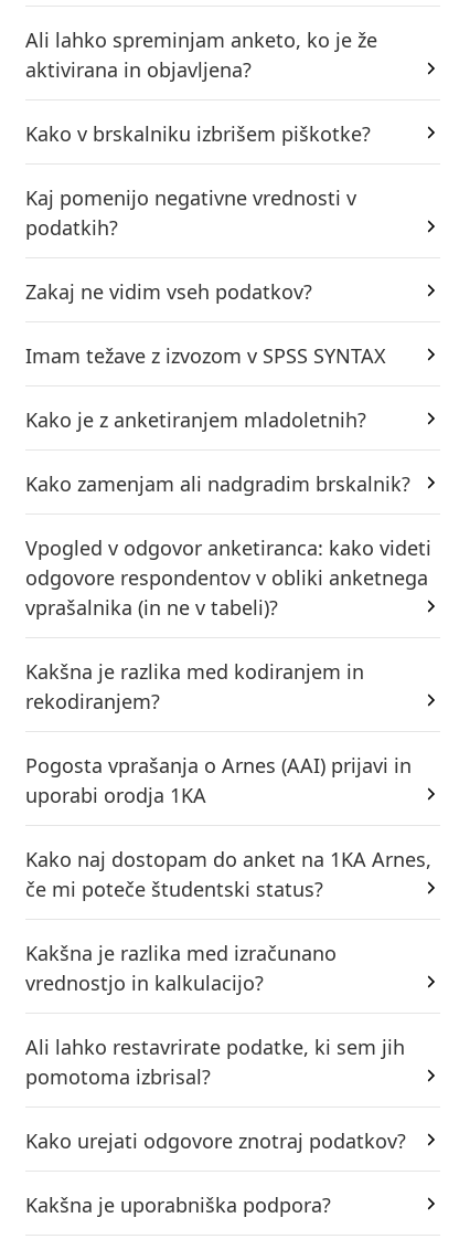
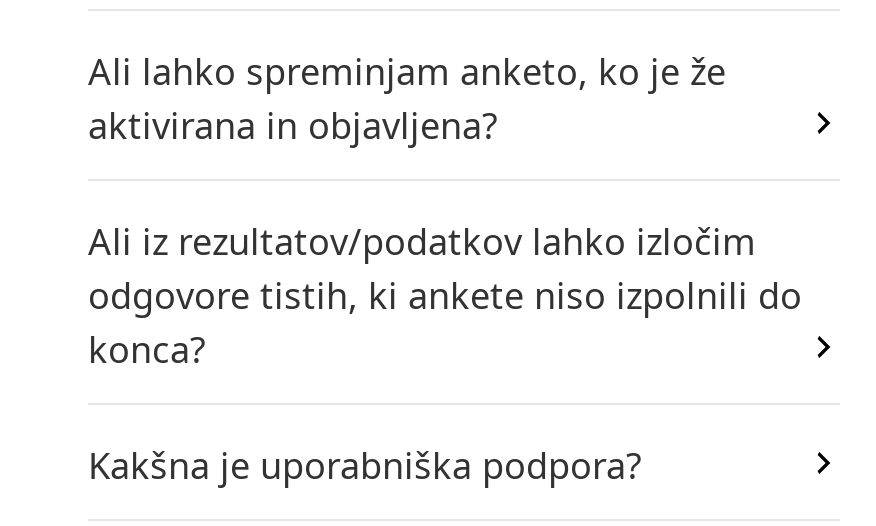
[25,120,431,1154] Kako v brskalniku izbrišem piškotke? | Kaj pomenijo negativne vrednosti v | podatkih? | Zakaj ne vidim vseh podatkov? | Imam težave z izvozom v SPSS SYNTAX | Kako je z anketiranjem mladoletnih? | Kako zamenjam ali nadgradim brskalnik? | Vpogled v odgovor anketiranca: kako videti | odgovore respondentov v obliki anketnega | vprašalnika (in ne v tabeli)? | Kakšna je razlika med kodiranjem in | rekodiranjem? | Pogosta vprašanja o Arnes (AAI) prijavi in | uporabi orodja 1KA | Kako naj dostopam do anket na 1KA Arnes, | če mi poteče študentski status? | Kakšna je razlika med izračunano | vrednostjo in kalkulacijo? | Ali lahko restavrirate podatke, ki sem jih | pomotoma izbrisal? | Kako urejati odgovore znotraj podatkov? -> [88,217,802,373] Ali iz rezultatov/podatkov lahko izločim | odgovore tistih, ki ankete niso izpolnili do | konca?

